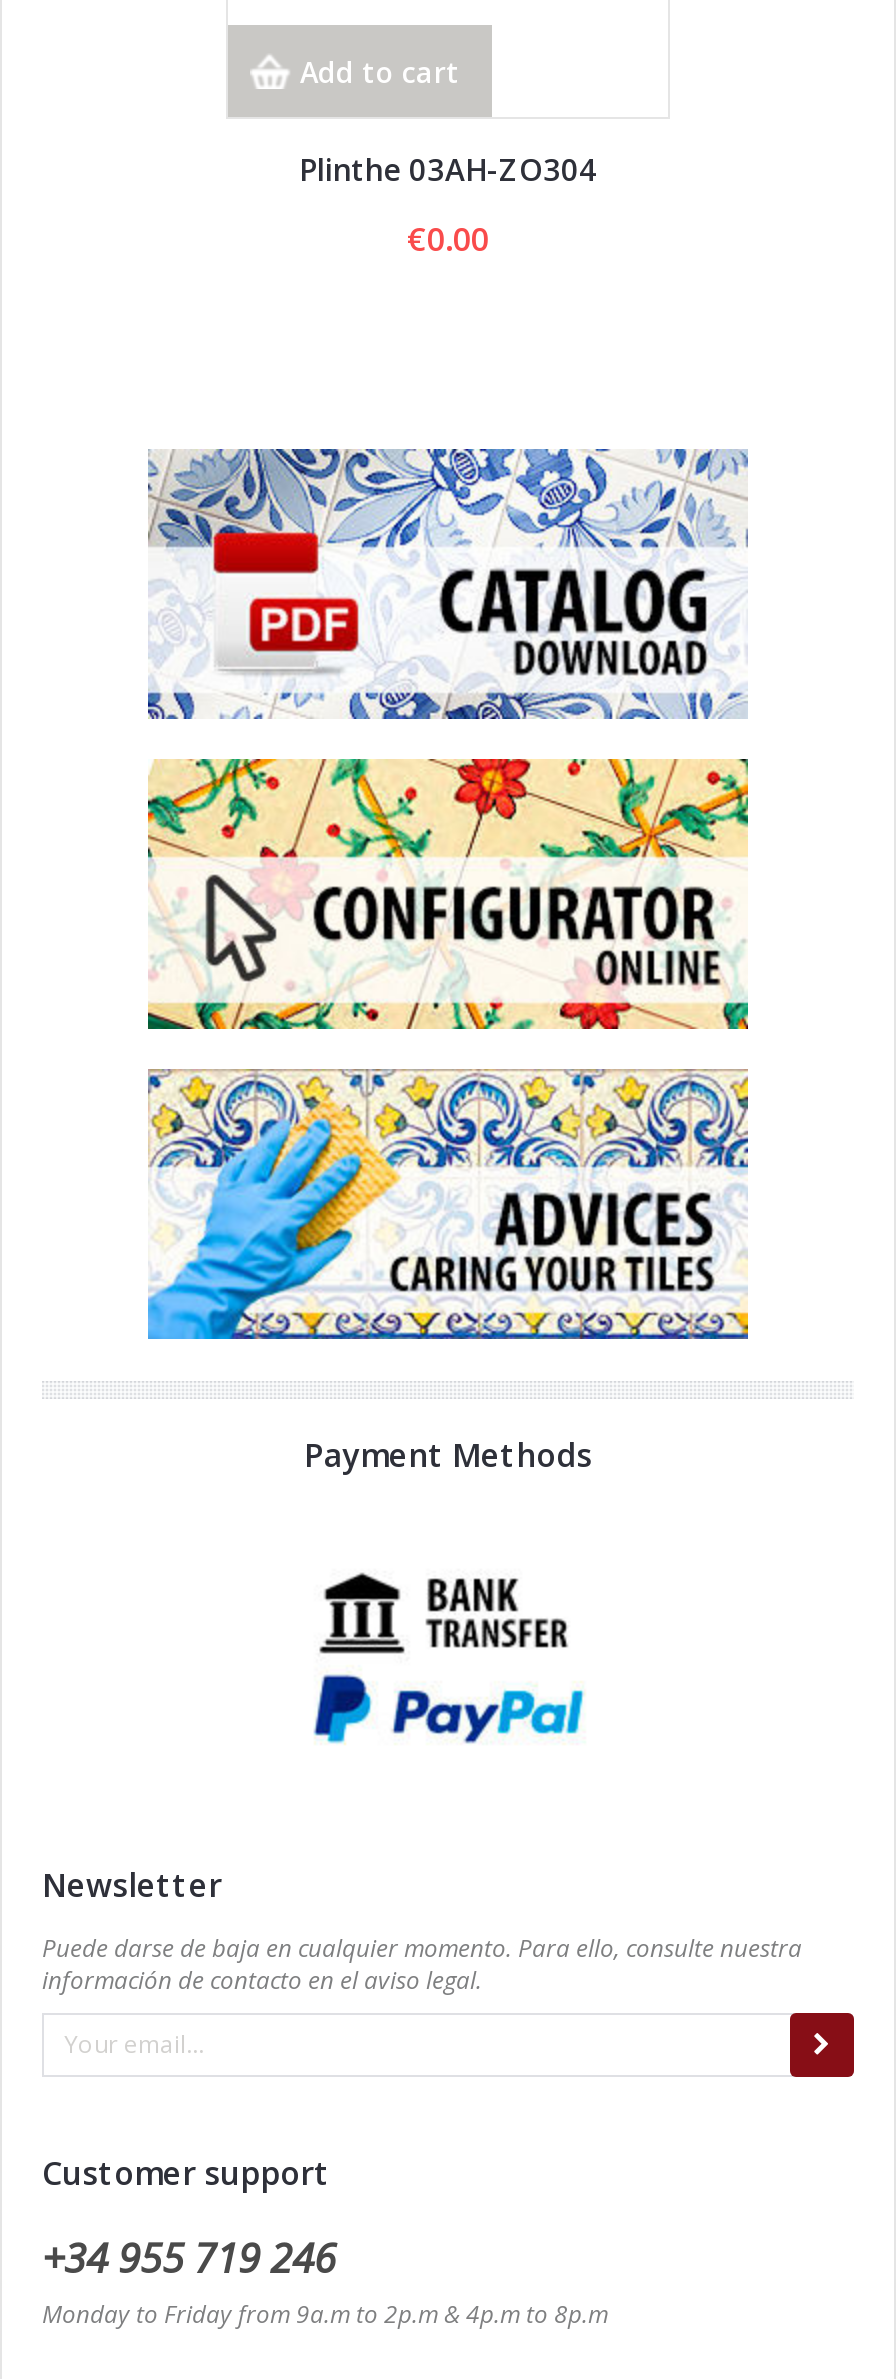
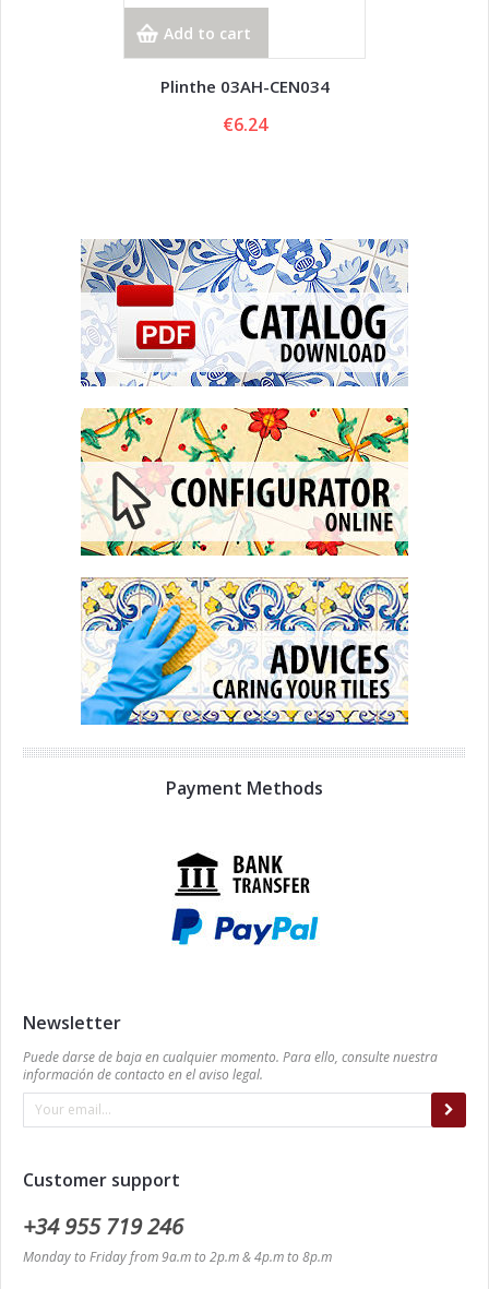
[299,148,597,188] Plinthe 03AH-ZO304 -> [160,75,329,97] Plinthe 03AH-CEN034
[407,216,489,260] €0.00 -> [222,112,267,136] €6.24

